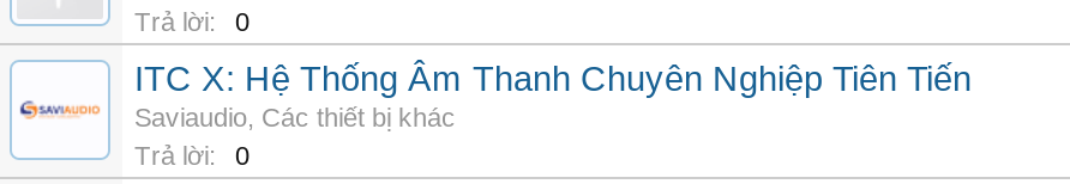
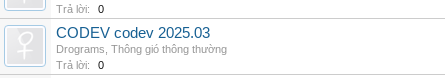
[19,69,101,151] [image] -> none
[134,60,972,131] ITC X: Hệ Thống Âm Thanh Chuyên Nghiệp Tiên Tiến | Saviaudio, Các thiết bị khác -> [56,25,227,55] CODEV codev 2025.03 | Drograms, Thông gió thông thường

